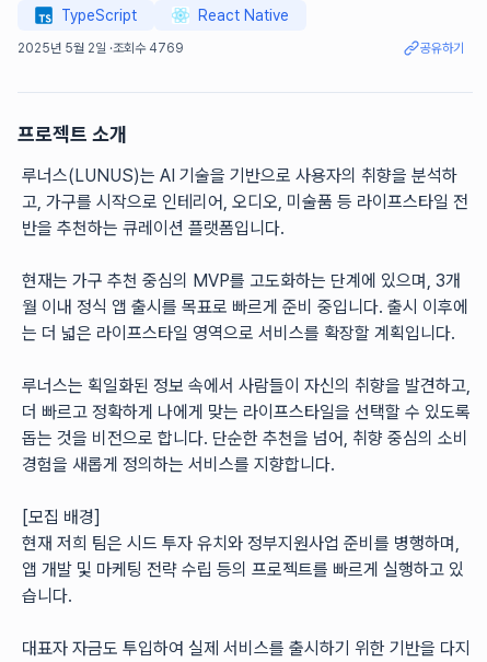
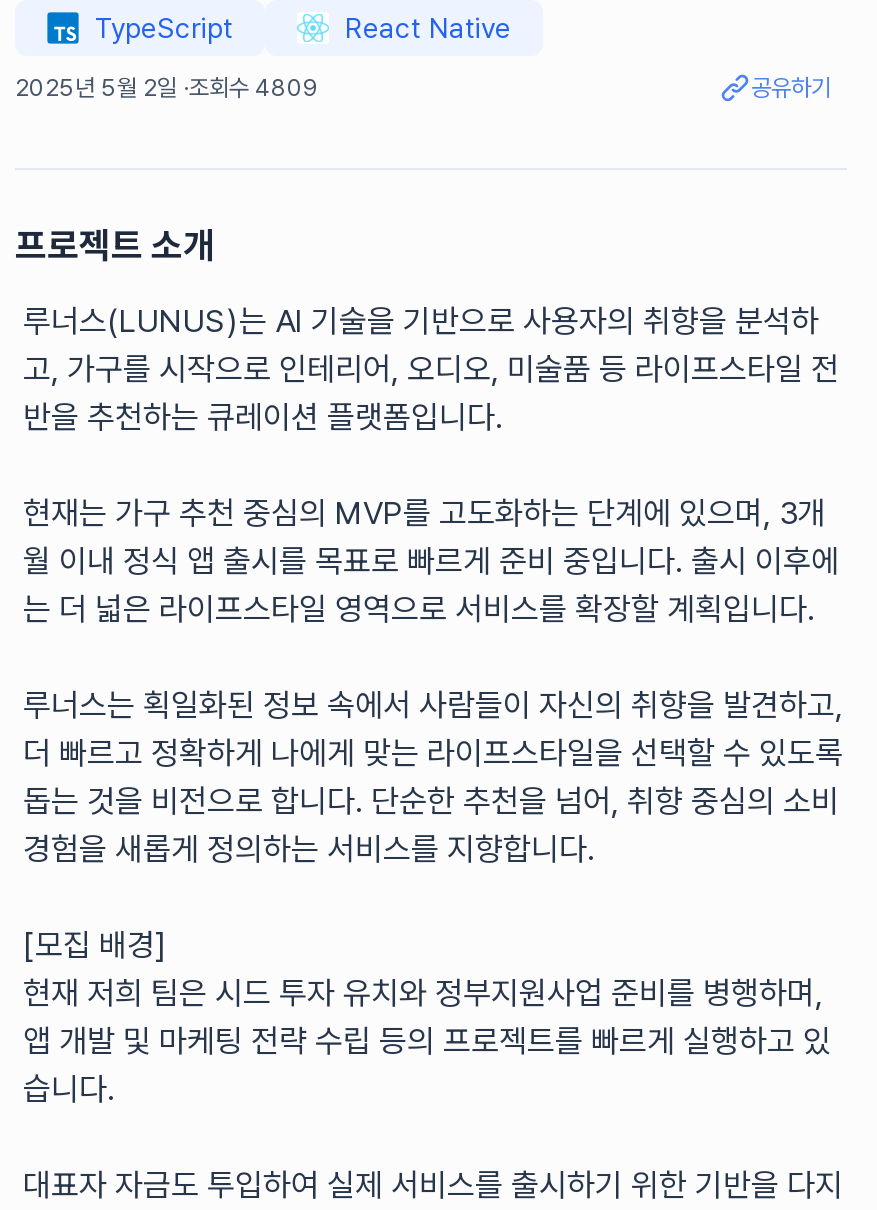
[18,40,184,56] 2025년 5월 2일 · 조회수 4769 -> [15,74,319,102] 2025년 5월 2일 · 조회수 4809

